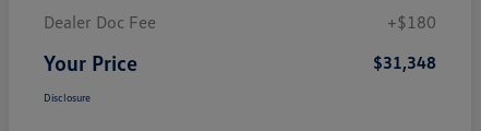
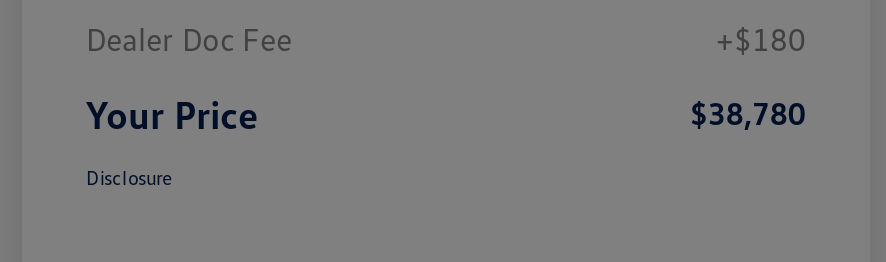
[373,51,436,73] $31,348 -> [690,93,806,133] $38,780

